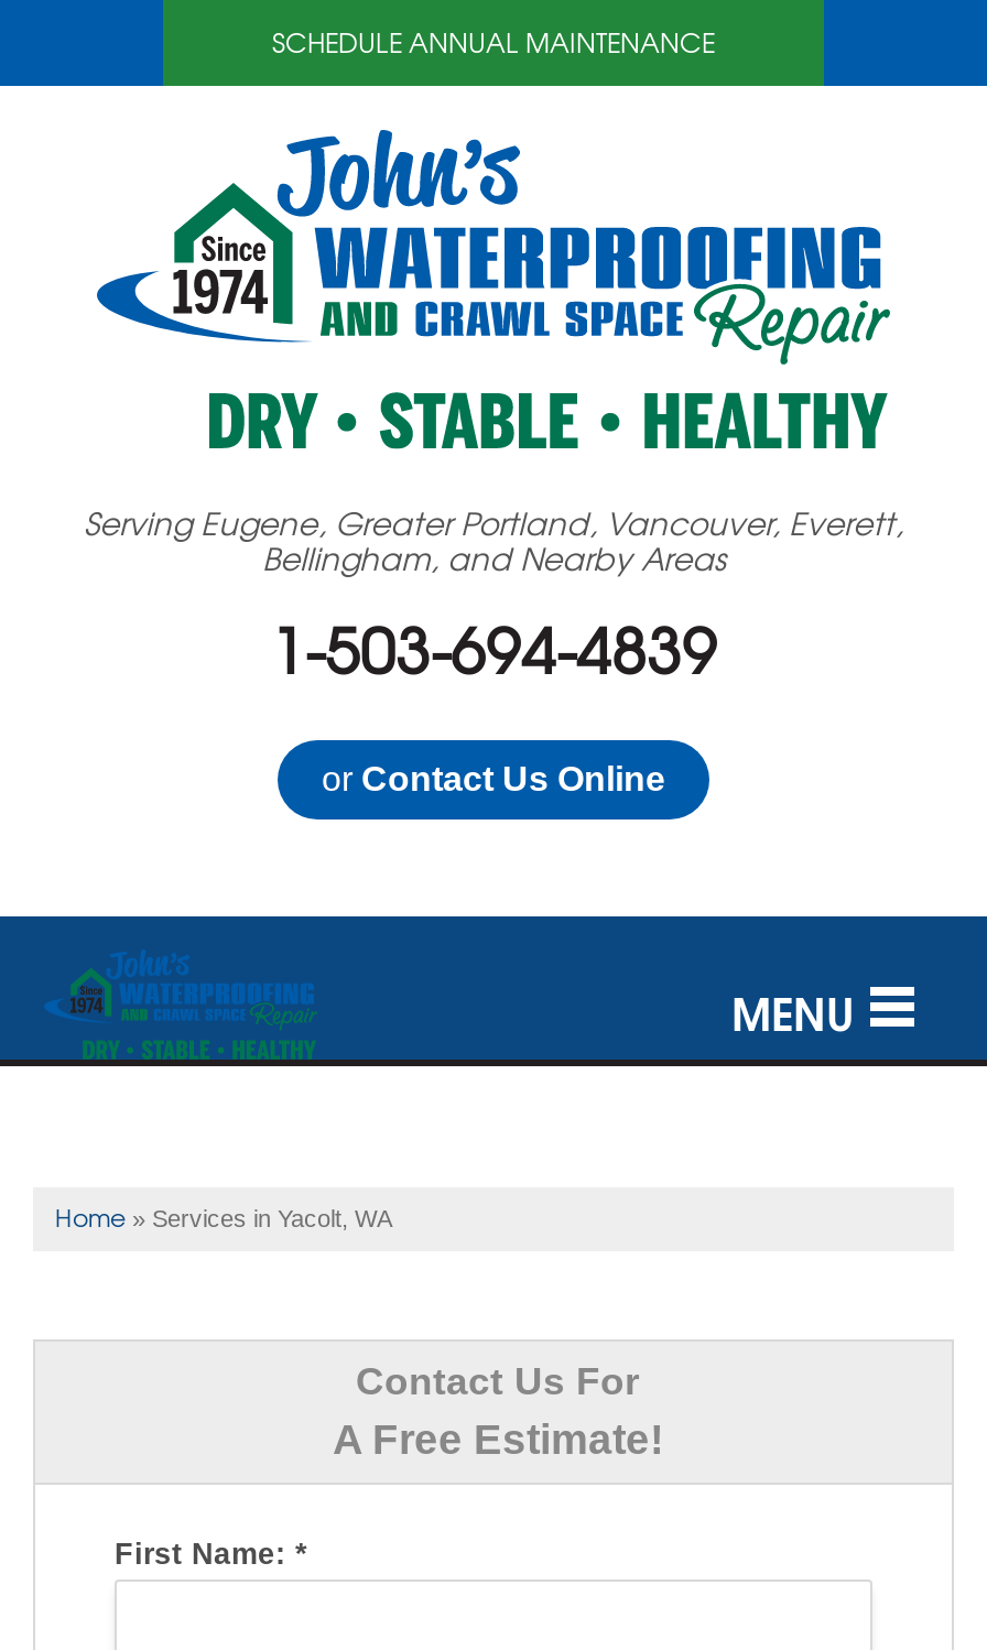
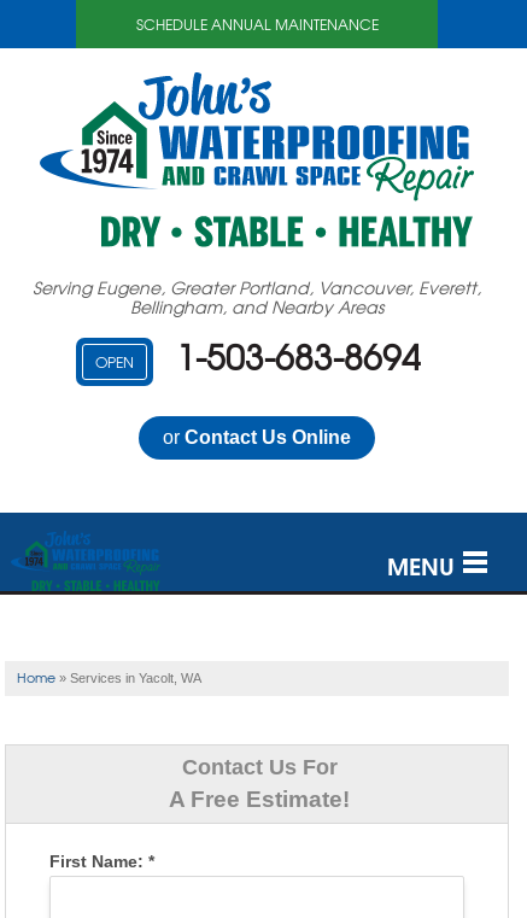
[270,604,717,694] 1-503-694-4839 -> [95,332,421,381] OPEN | 1-503-683-8694

